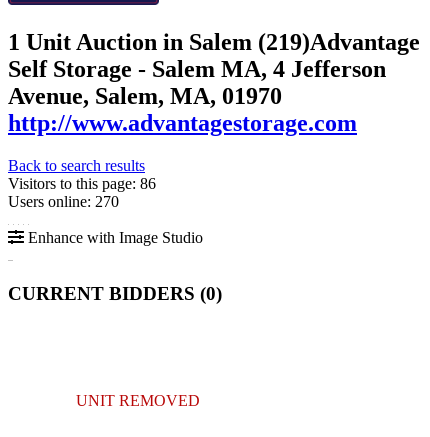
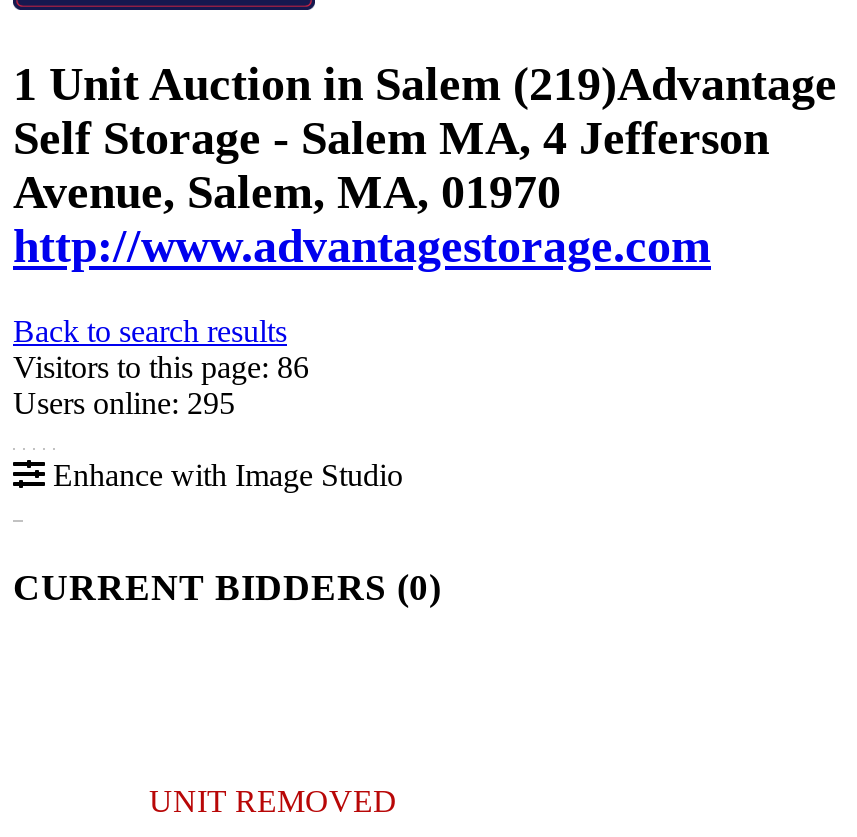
[8,193,119,210] Users online: 270 -> [13,386,235,420] Users online: 295

